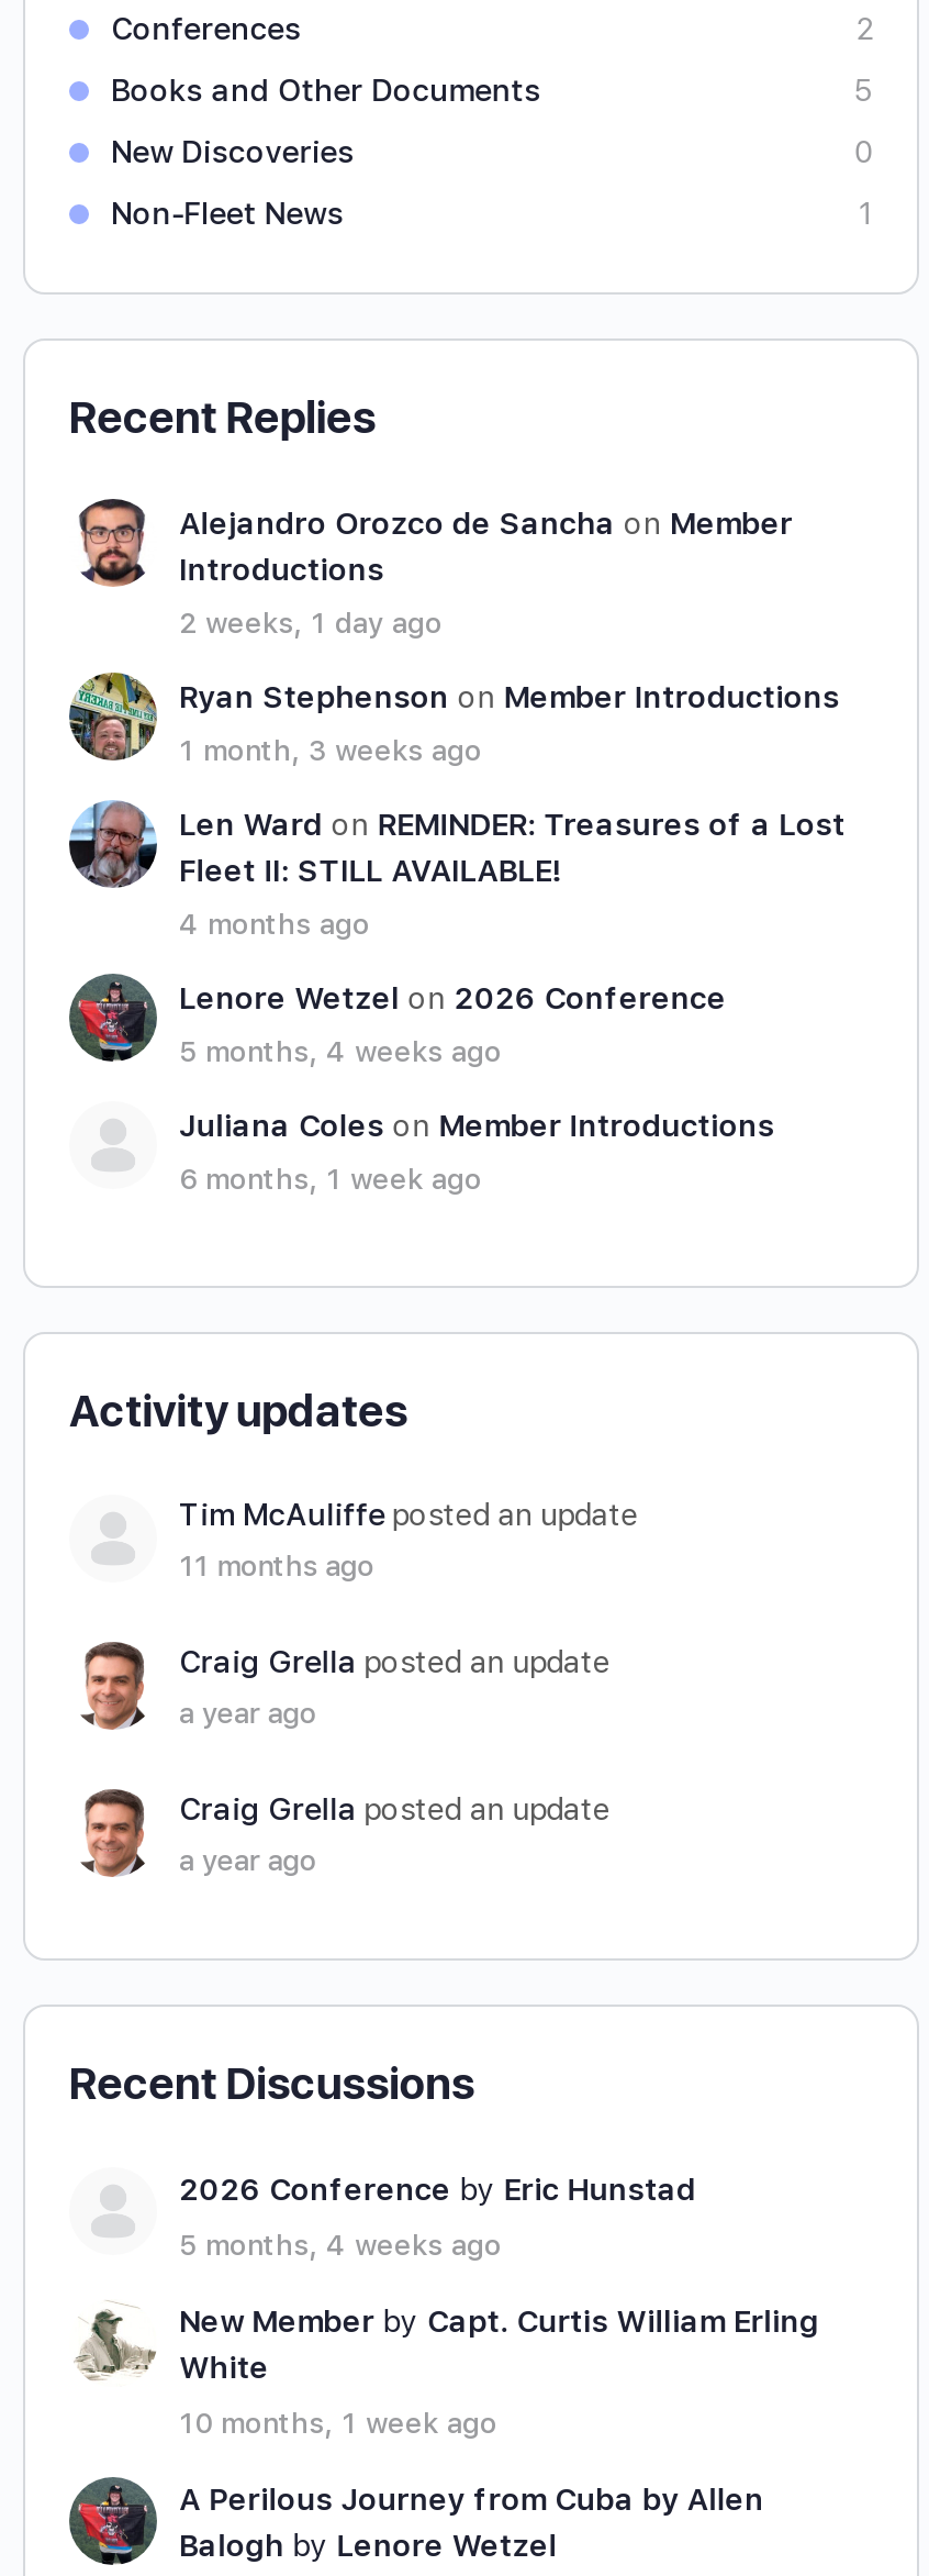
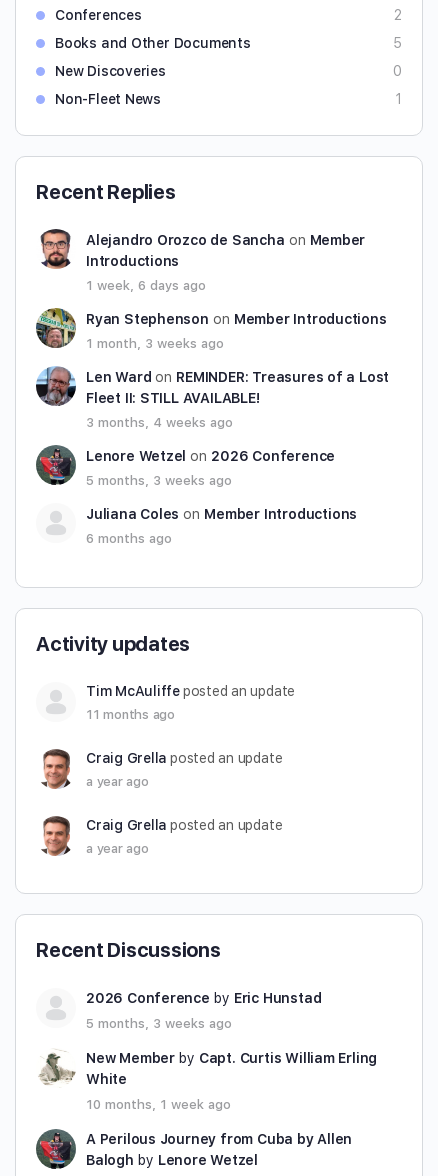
[179,607,443,640] 2 weeks, 1 day ago -> [86,278,206,293] 1 week, 6 days ago
[179,908,370,941] 4 months ago -> [86,415,233,430] 3 months, 4 weeks ago
[179,1036,502,1069] 5 months, 4 weeks ago -> [86,473,232,488] 5 months, 3 weeks ago
[179,1163,482,1196] 6 months, 1 week ago -> [86,531,172,546] 6 months ago
[179,2229,502,2262] 5 months, 4 weeks ago -> [86,1016,232,1031] 5 months, 3 weeks ago

